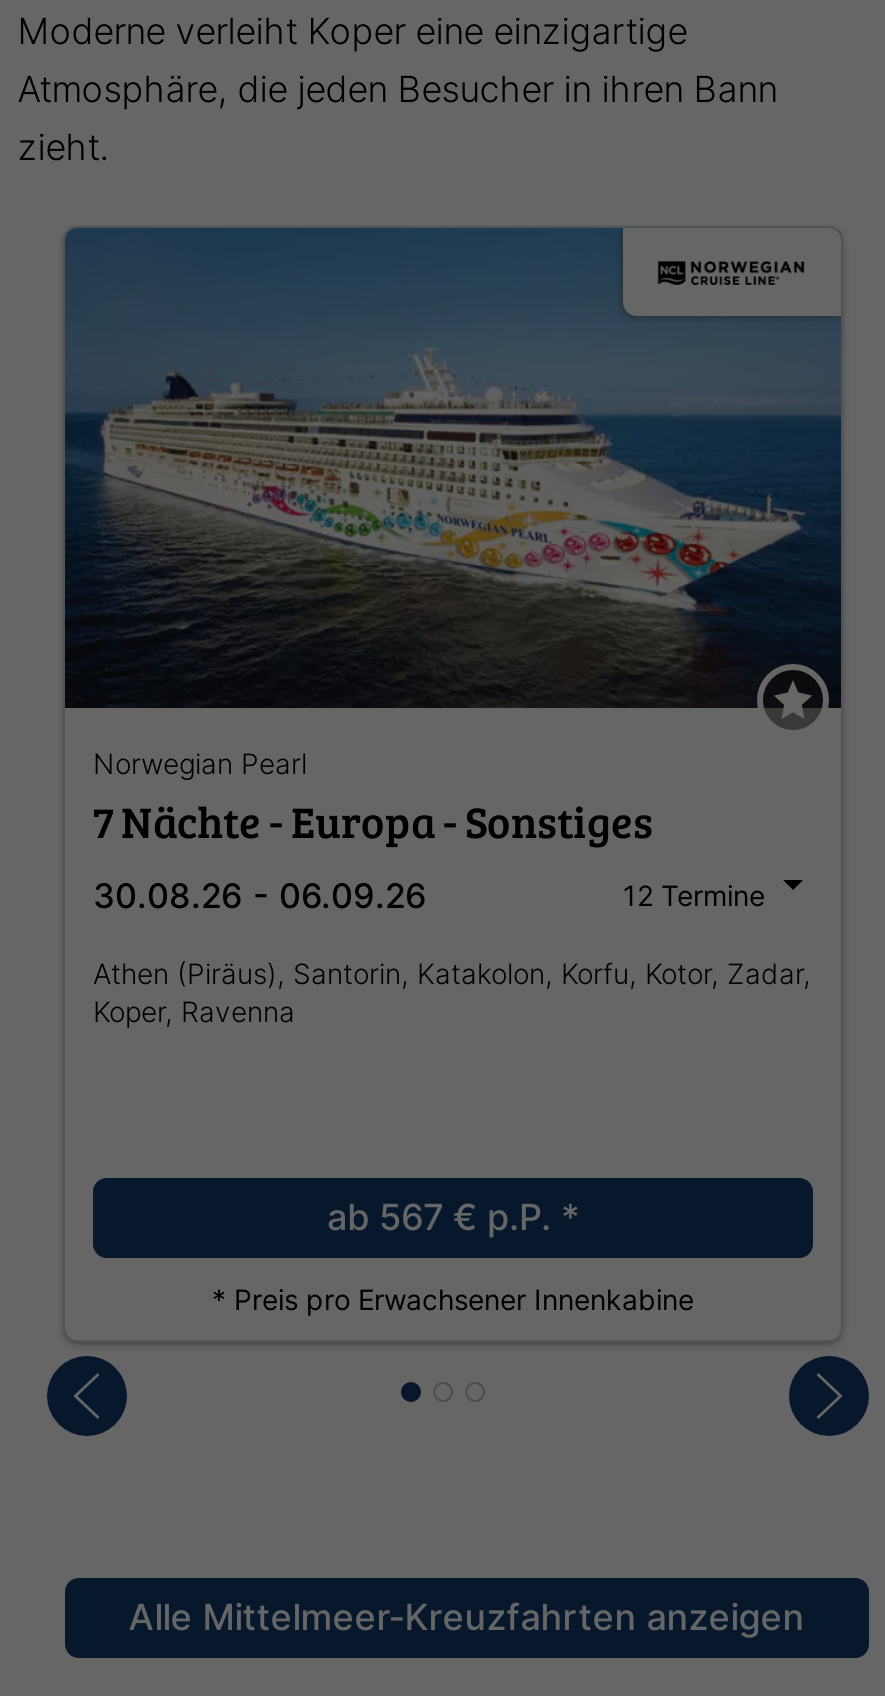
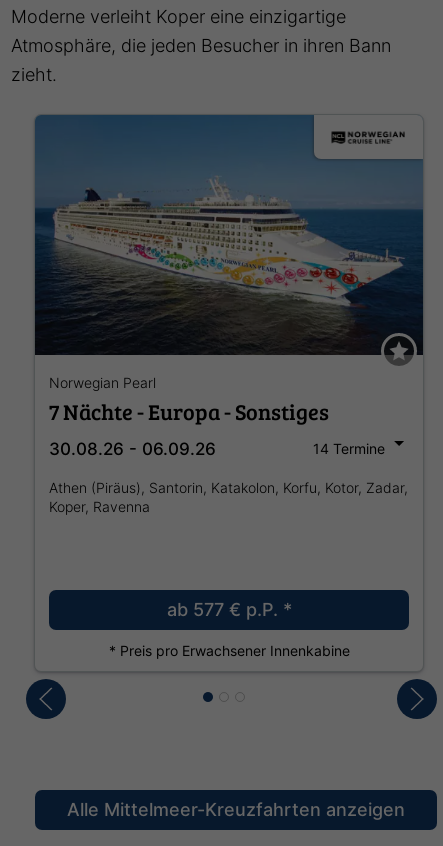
[623,877,773,911] 12 Termine -> [313,440,389,457] 14 Termine
[327,1195,579,1237] ab 567 €p.P. * -> [166,599,291,620] ab 577 €p.P. *

